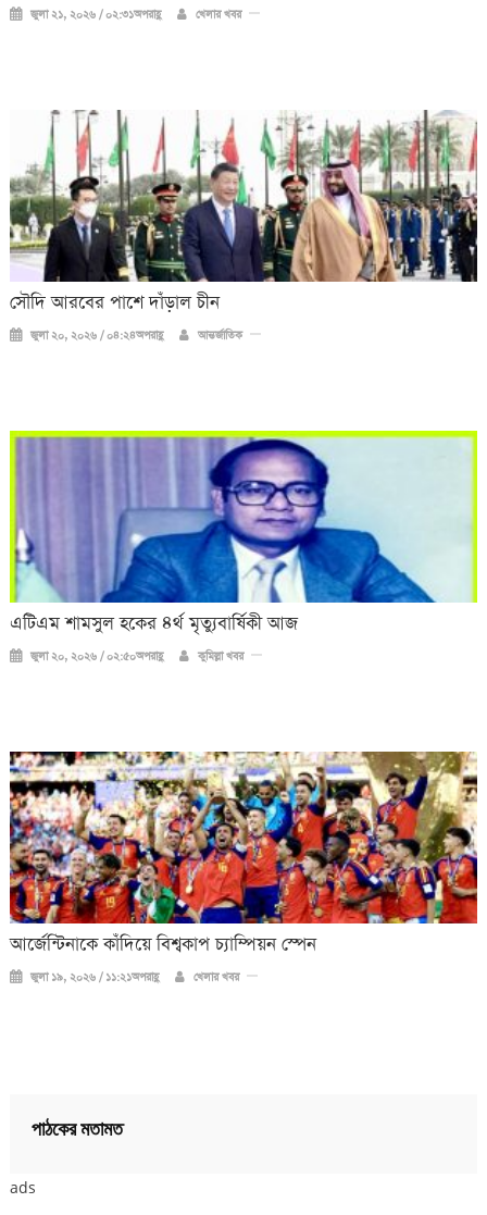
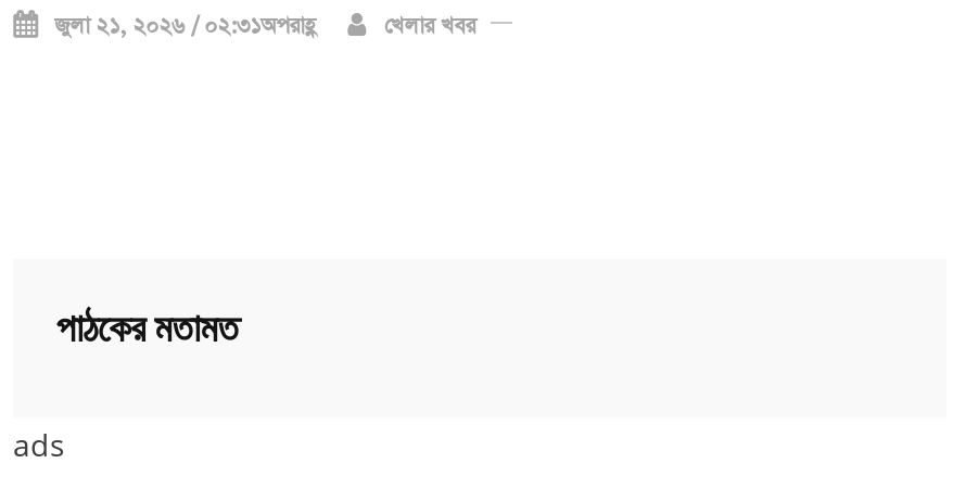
[9,109,478,344] [image] | সৌদি আরবের পাশে দাঁড়াল চীন | জুলা ২০, ২০২৬ / ০৪:২৪অপরাহ্ণ | আন্তর্জাতিক -> none
[9,430,478,664] [image] | এটিএম শামসুল হকের ৪র্থ মৃত্যুবার্ষিকী আজ | জুলা ২০, ২০২৬ / ০২:৫০অপরাহ্ণ | কুমিল্লা খবর -> none
[9,751,478,985] [image] | আর্জেন্টিনাকে কাঁদিয়ে বিশ্বকাপ চ্যাম্পিয়ন স্পেন | জুলা ১৯, ২০২৬ / ১১:২১অপরাহ্ণ | খেলার খবর -> none

